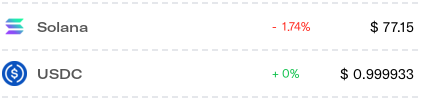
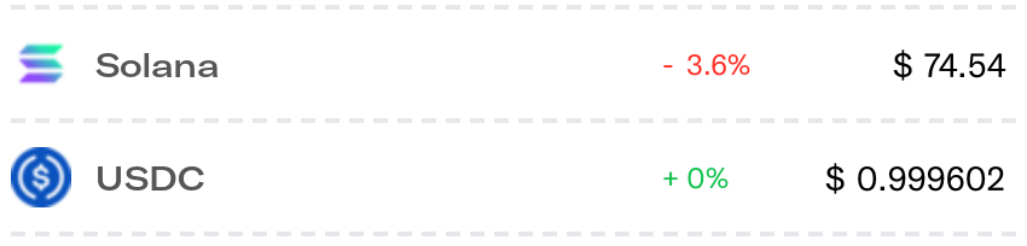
[282,18,310,33] 1.74% -> [687,45,749,81] 3.6%
[370,17,414,35] $ 77.15 -> [892,42,1006,86] $ 74.54
[340,64,414,82] $ 0.999933 -> [825,156,1006,199] $ 0.999602

